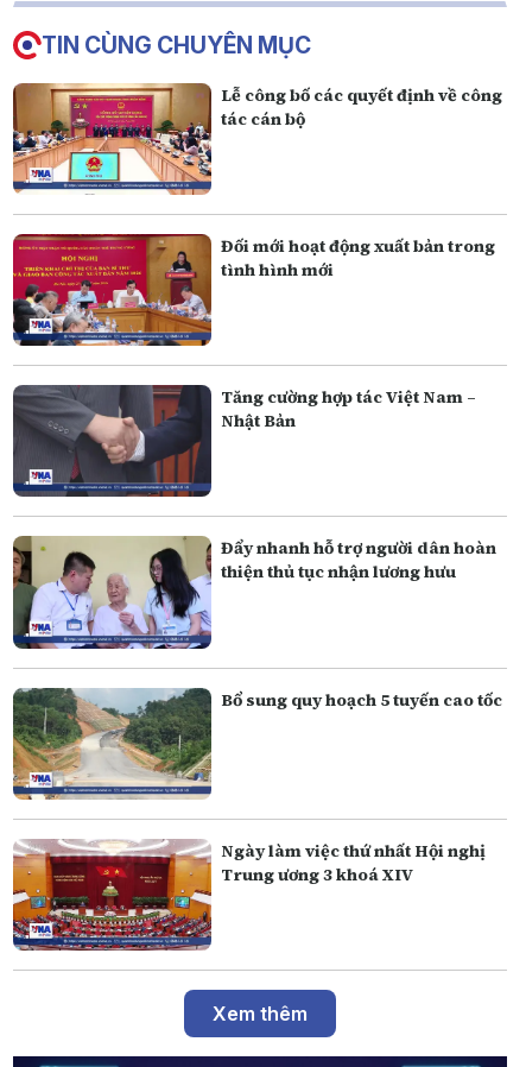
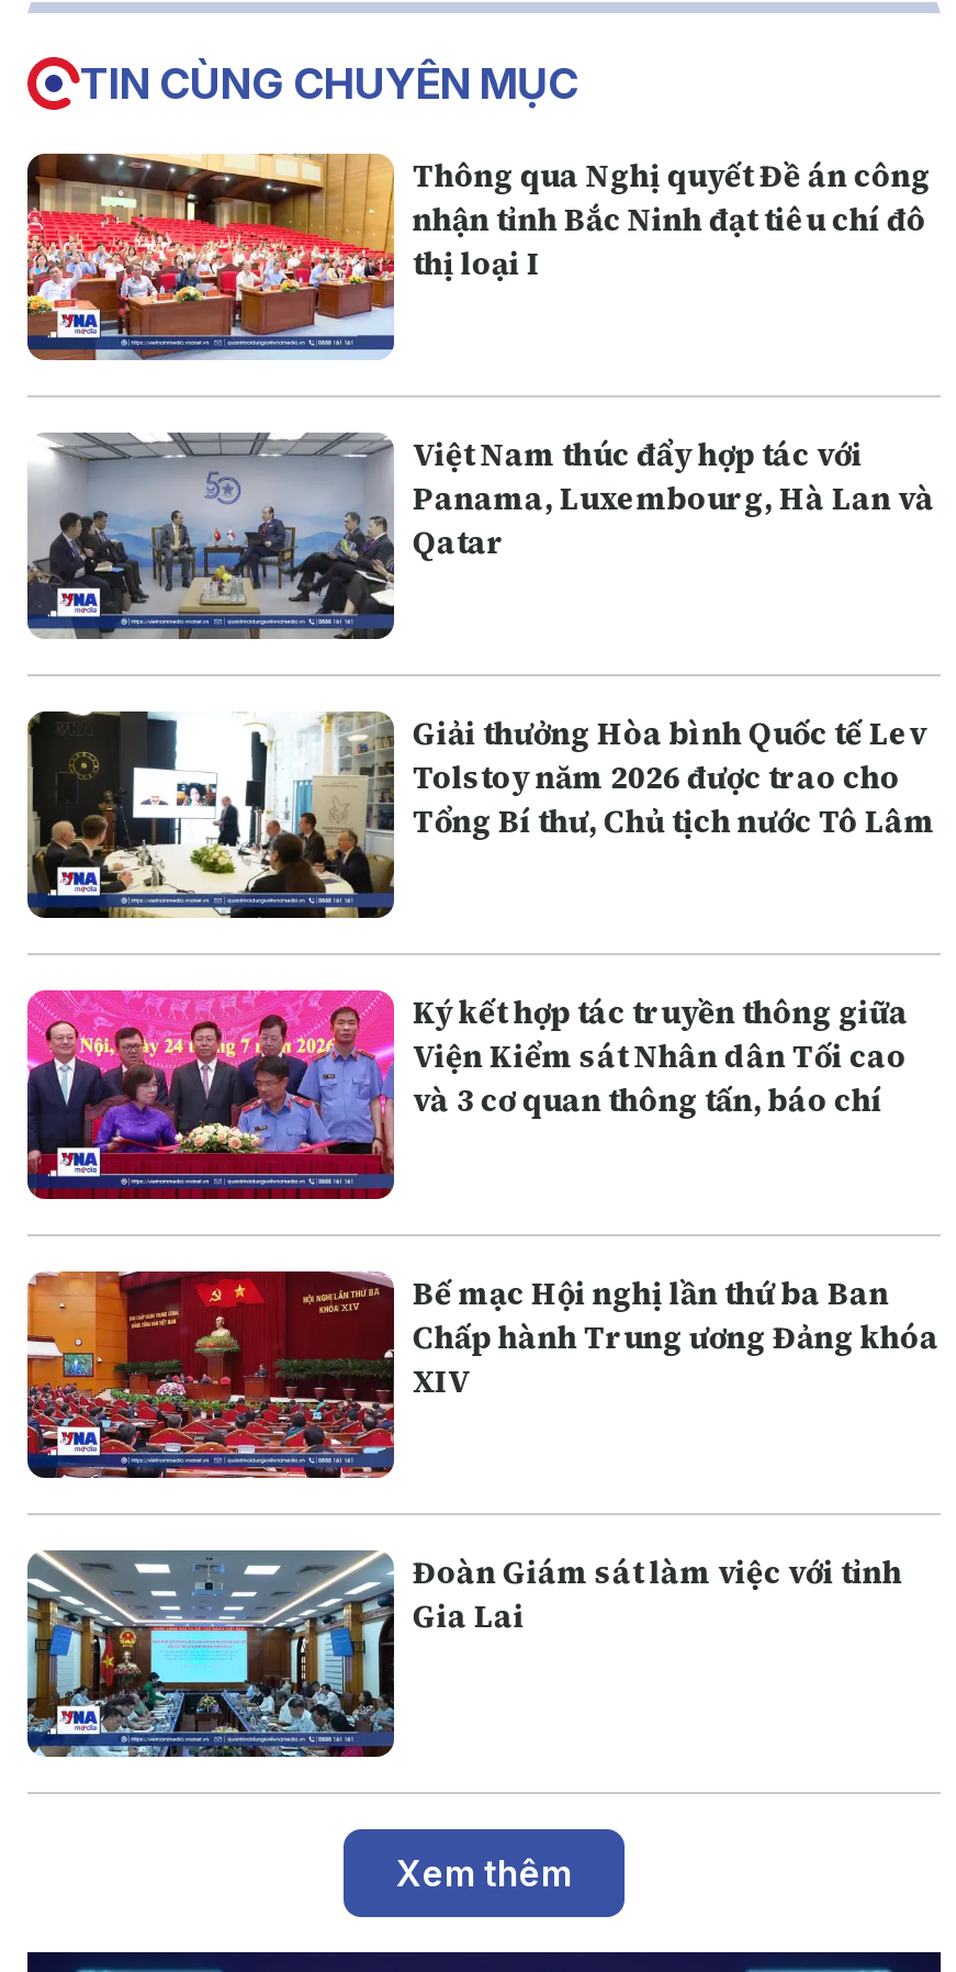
[12,83,503,196] [image] | Lễ công bố các quyết định về công | tác cán bộ -> [25,152,931,362] [image] | Thông qua Nghị quyết Đề án công | nhận tỉnh Bắc Ninh đạt tiêu chí đô | thị loại I
[12,233,496,347] [image] | Đối mới hoạt động xuất bản trong | tình hình mới -> [25,430,935,641] [image] | Việt Nam thúc đẩy hợp tác với | Panama, Luxembourg, Hà Lan và | Qatar
[12,384,477,498] [image] | Tăng cường hợp tác Việt Nam – | Nhật Bản -> [27,709,935,920] [image] | Giải thưởng Hòa bình Quốc tế Lev | Tolstoy năm 2026 được trao cho | Tổng Bí thư, Chủ tịch nước Tô Lâm
[12,535,497,650] [image] | Đẩy nhanh hỗ trợ người dân hoàn | thiện thủ tục nhận lương hưu -> [25,988,909,1201] [image] | Ký kết hợp tác truyền thông giữa | Viện Kiểm sát Nhân dân Tối cao | và 3 cơ quan thông tấn, báo chí
[12,687,503,801] [image] | Bổ sung quy hoạch 5 tuyến cao tốc -> [25,1269,939,1480] [image] | Bế mạc Hội nghị lần thứ ba Ban | Chấp hành Trung ương Đảng khóa | XIV
[12,838,486,952] [image] | Ngày làm việc thứ nhất Hội nghị | Trung ương 3 khoá XIV -> [25,1548,902,1759] [image] | Đoàn Giám sát làm việc với tỉnh | Gia Lai

